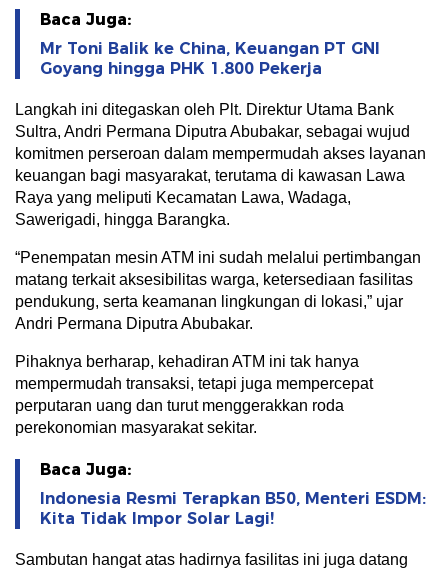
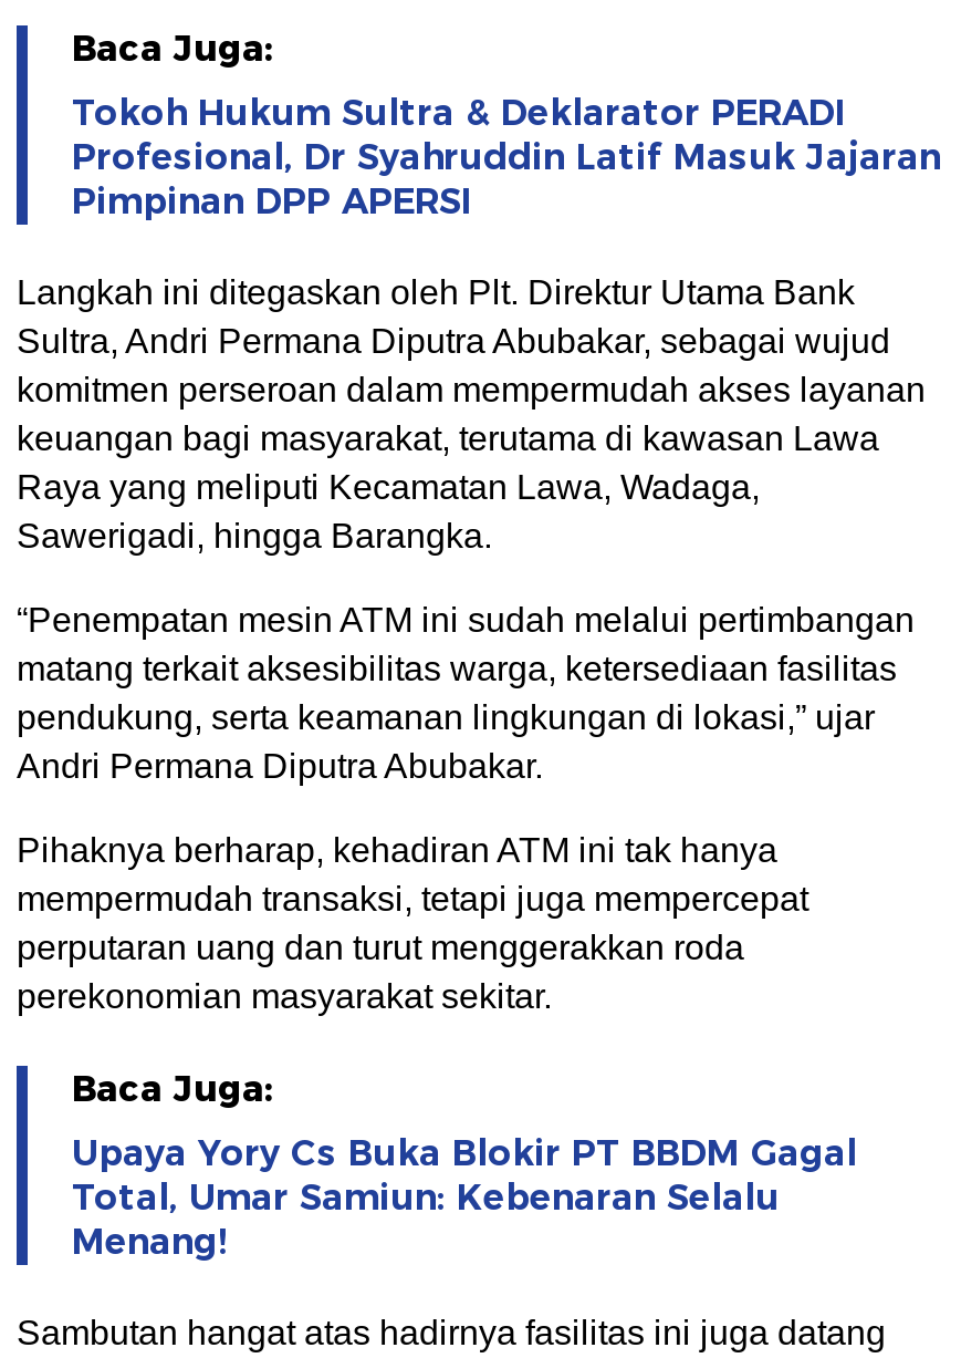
[40,39,380,78] Mr Toni Balik ke China, Keuangan PT GNI | Goyang hingga PHK 1.800 Pekerja -> [72,91,941,222] Tokoh Hukum Sultra & Deklarator PERADI | Profesional, Dr Syahruddin Latif Masuk Jajaran | Pimpinan DPP APERSI
[40,489,426,528] Indonesia Resmi Terapkan B50, Menteri ESDM: | Kita Tidak Impor Solar Lagi! -> [72,1131,857,1262] Upaya Yory Cs Buka Blokir PT BBDM Gagal | Total, Umar Samiun: Kebenaran Selalu | Menang!

